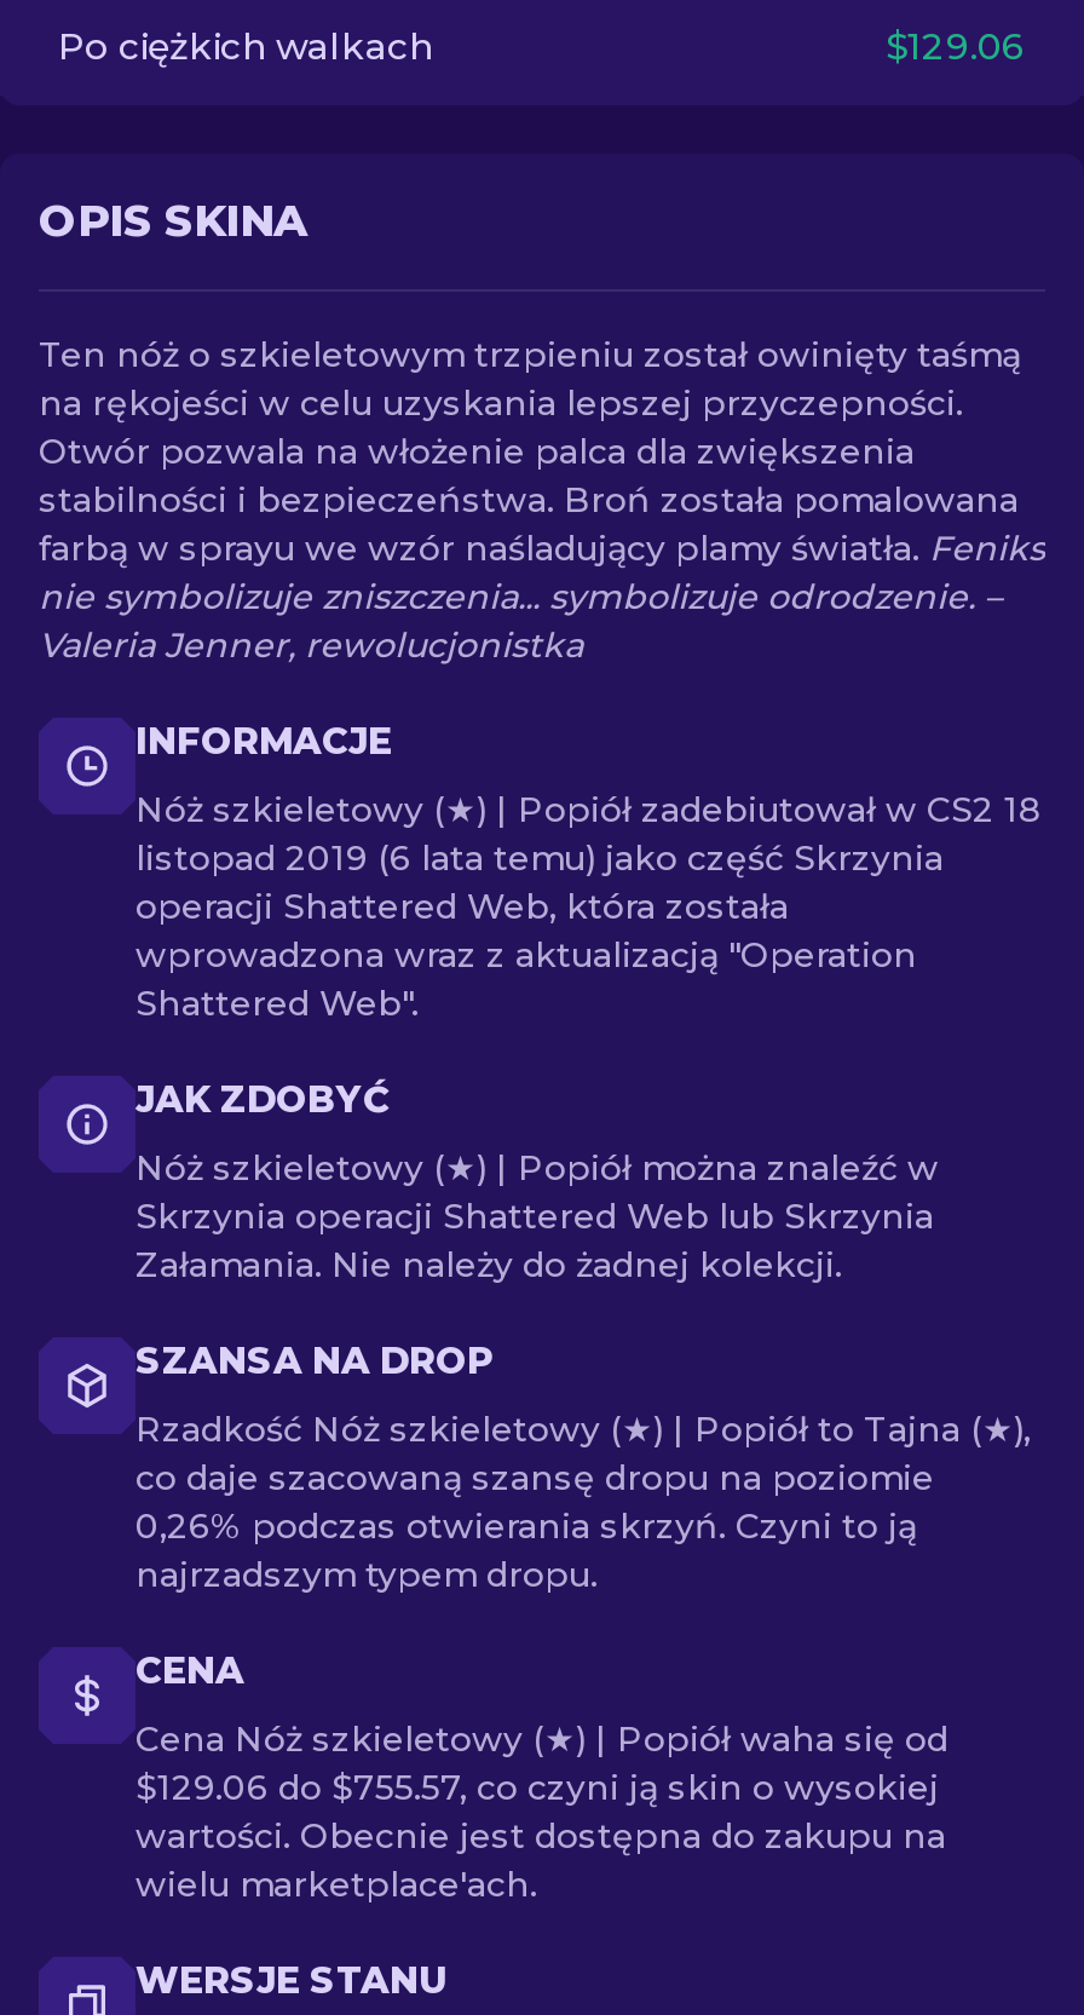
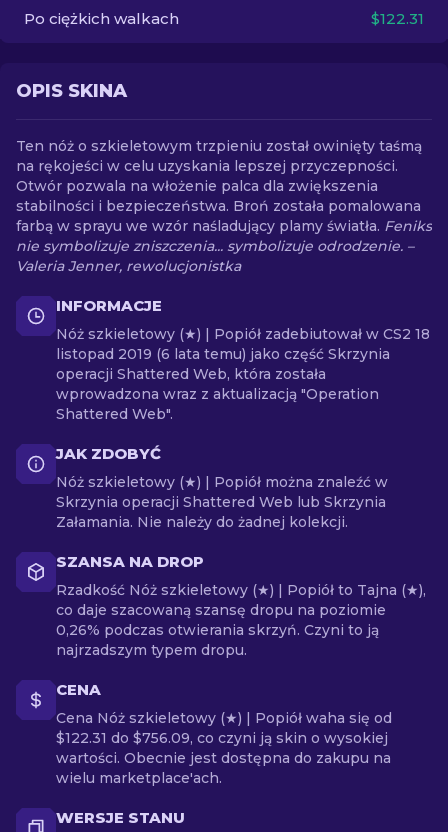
[886,23,1026,69] $129.06 -> [371,9,424,28] $122.31
[135,1766,939,1809] $129.06 do $755.57, co czyni ją skin o wysokiej -> [56,729,388,747] $122.31 do $756.09, co czyni ją skin o wysokiej

